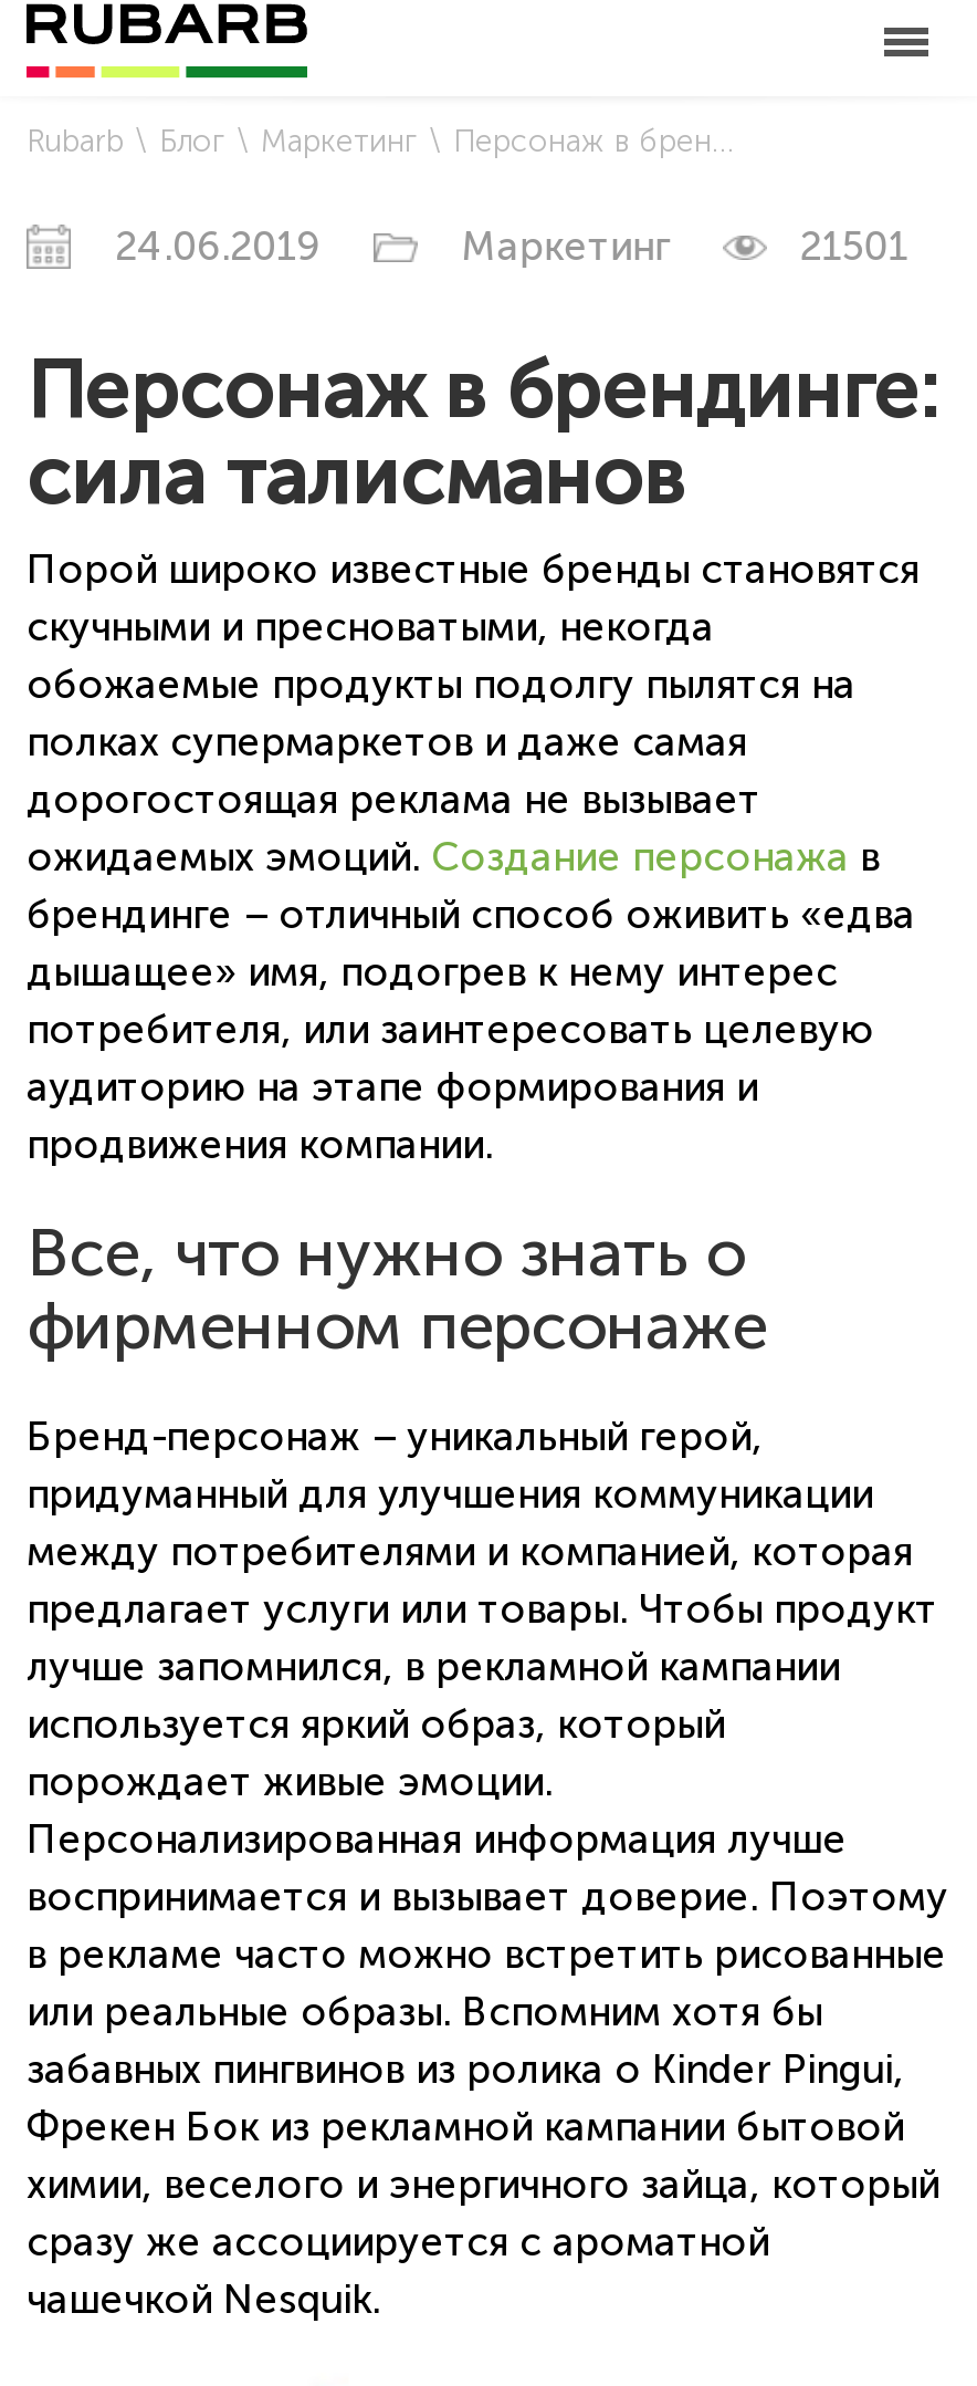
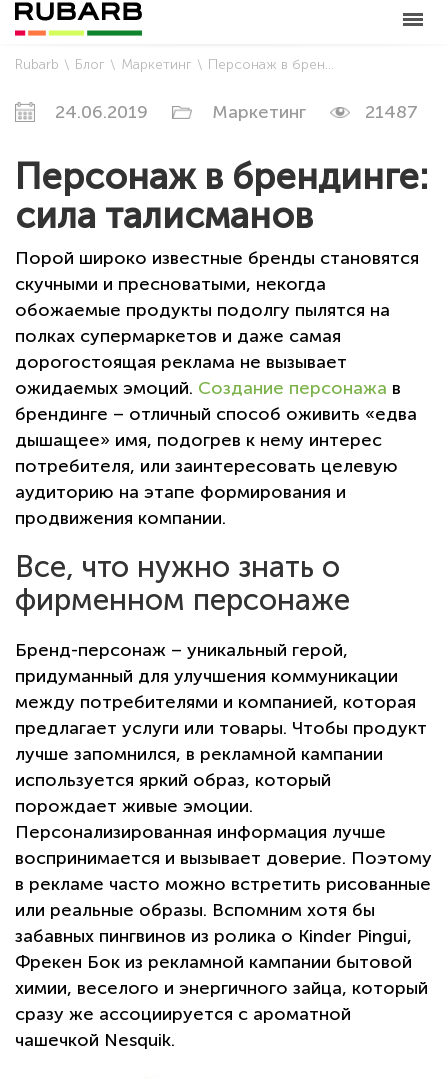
[800,222,908,270] 21501 -> [365,101,418,123] 21487

